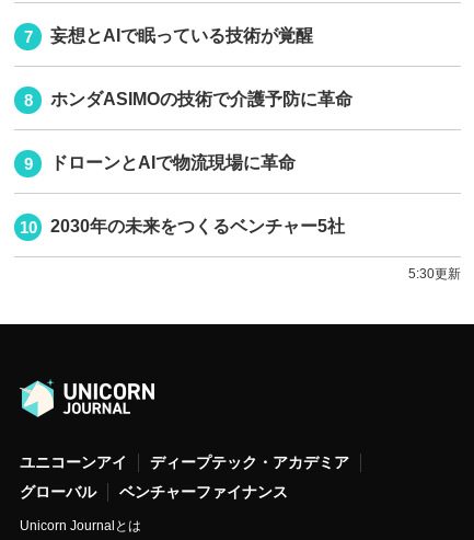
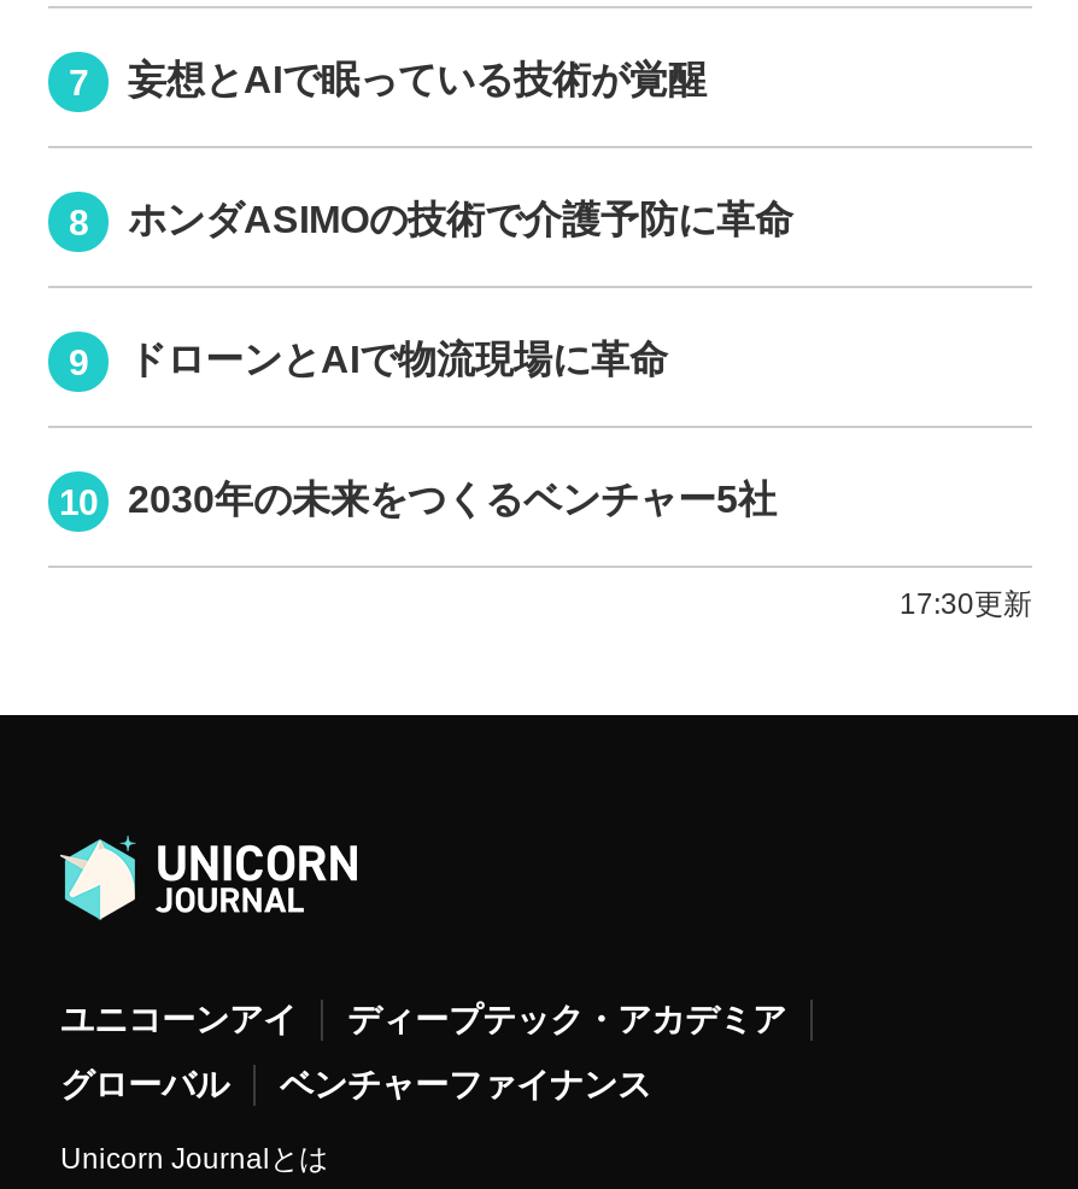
[408,266,461,281] 5:30更新 -> [900,586,1032,620] 17:30更新

